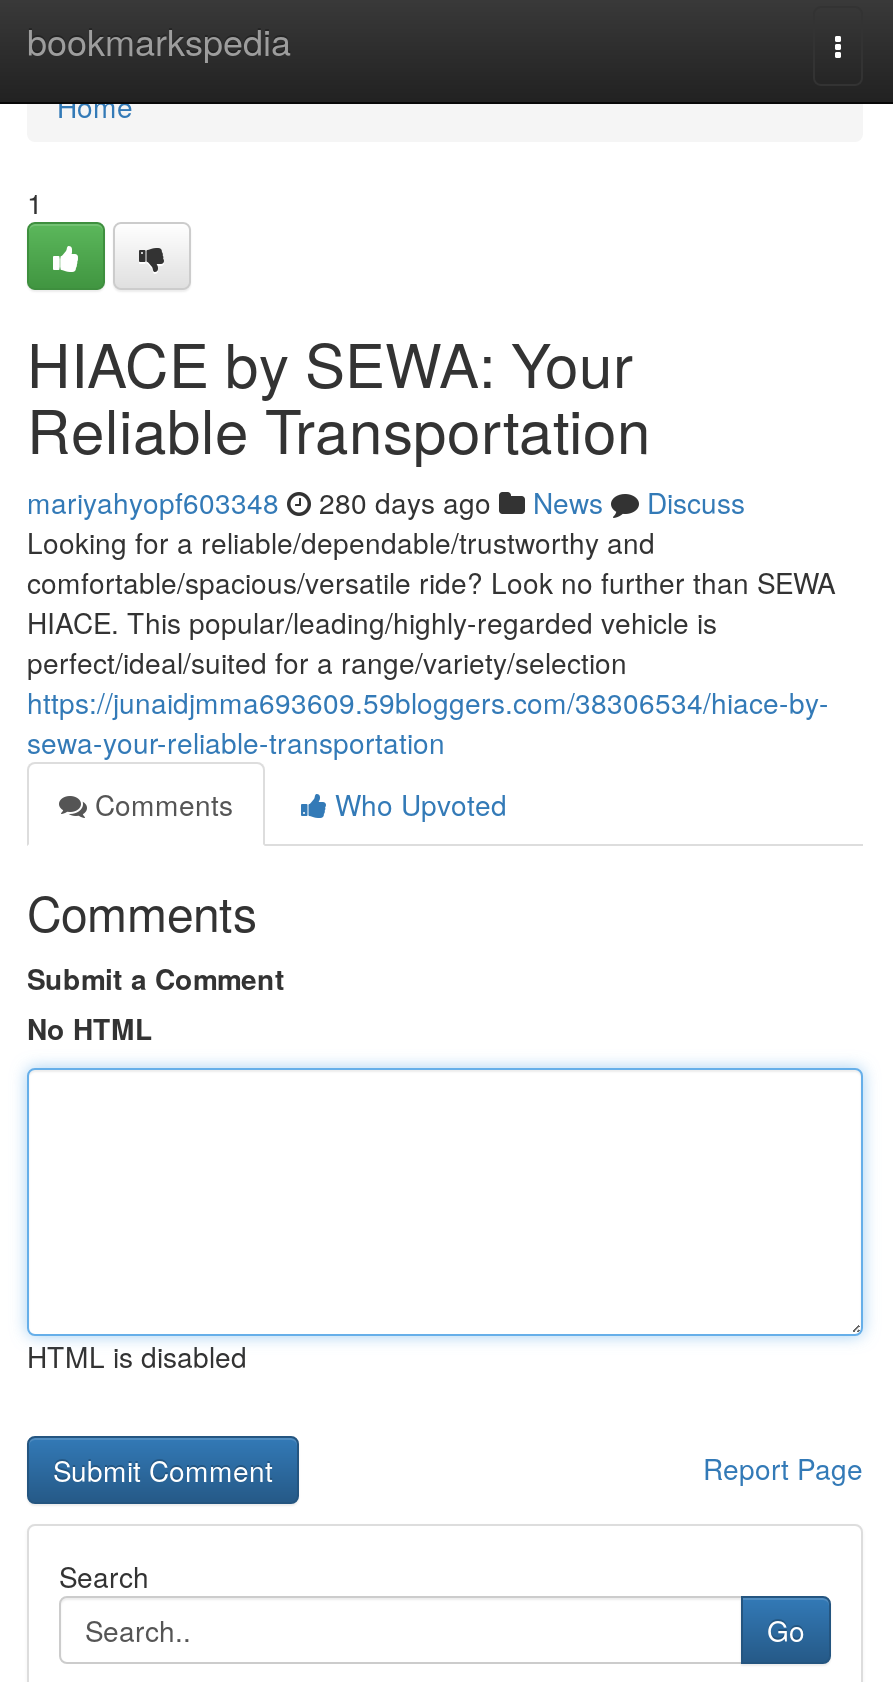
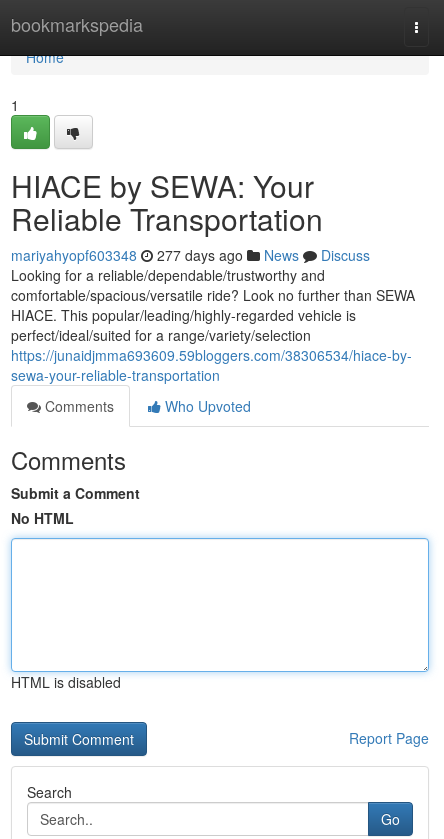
[27,482,745,522] mariyahyopf603348 280 days ago News Discuss -> [11,245,370,265] mariyahyopf603348 277 days ago News Discuss

